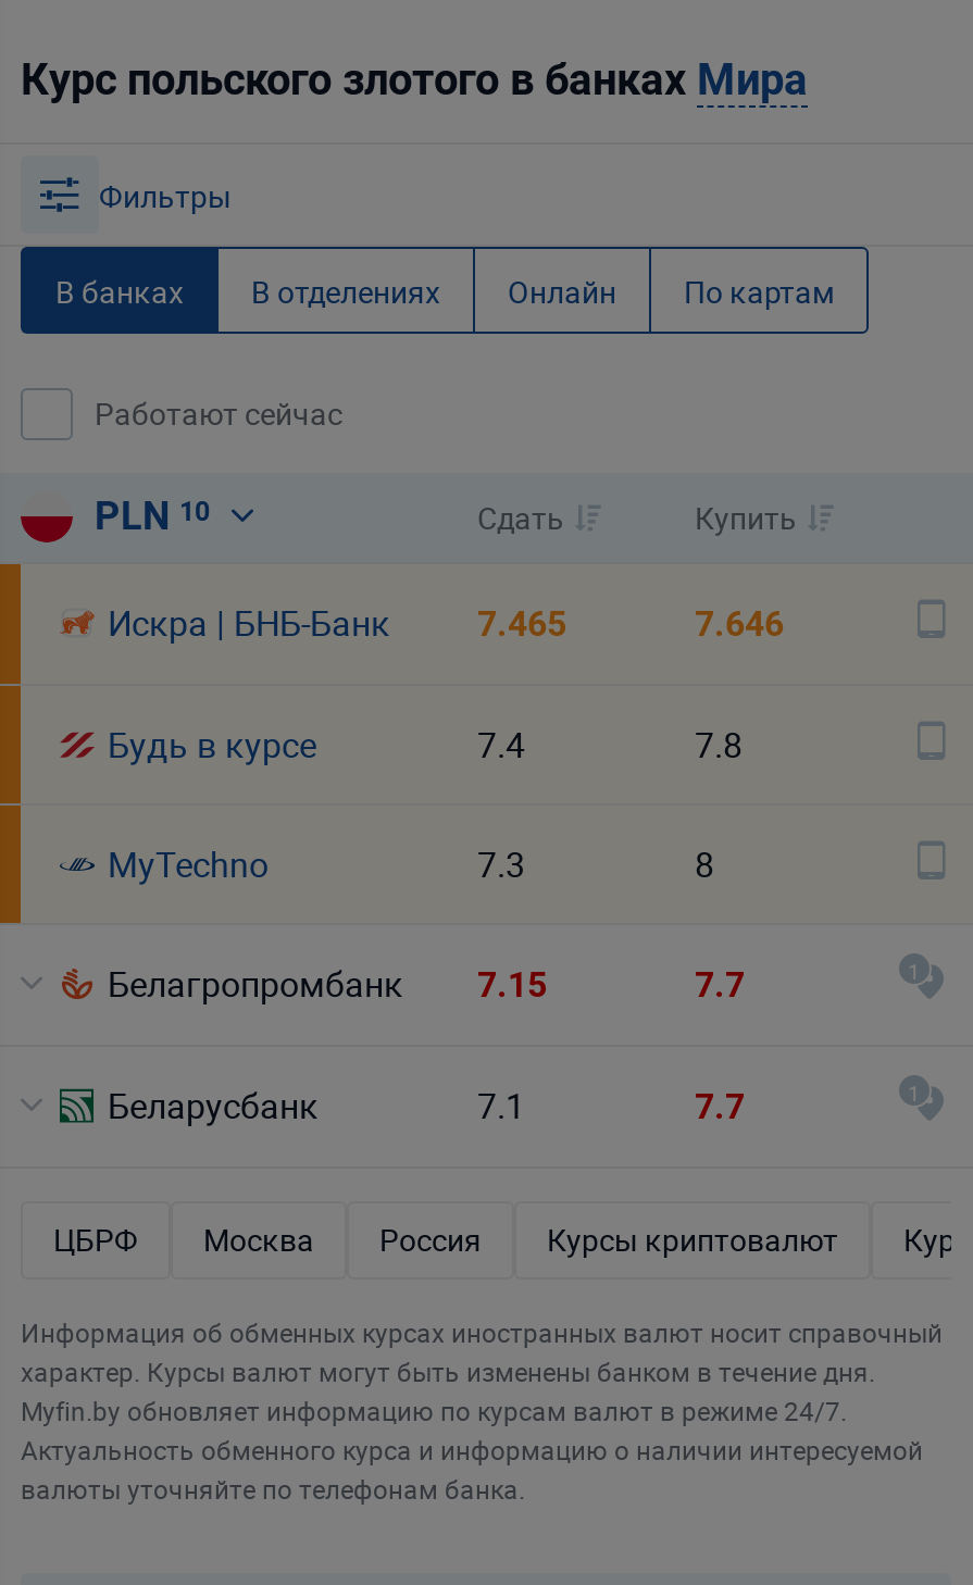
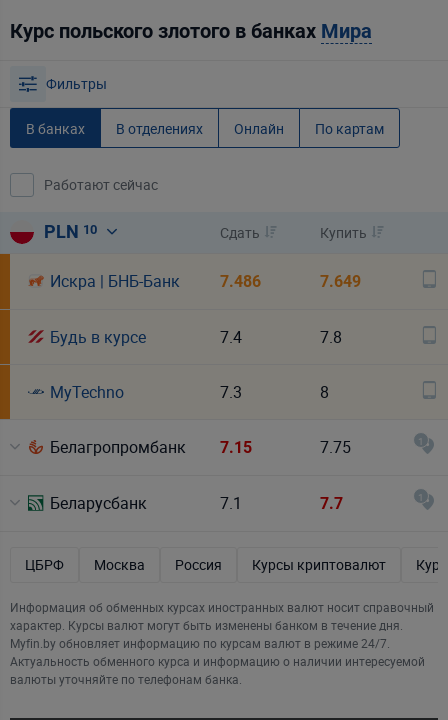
[477,604,566,645] 7.465 -> [220,272,261,291] 7.486
[695,604,784,645] 7.646 -> [320,272,361,291] 7.649
[695,965,745,1006] 7.7 -> [320,436,351,458] 7.75

